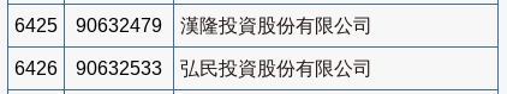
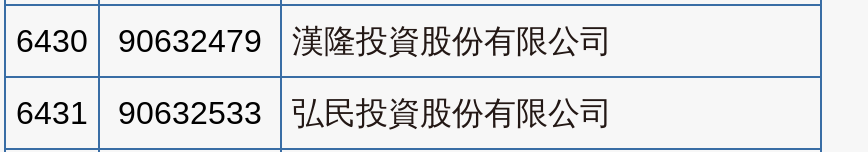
[14,15,372,36] 6425 90632479 漢隆投資股份有限公司 -> [16,24,612,58] 6430 90632479 漢隆投資股份有限公司
[14,58,372,78] 6426 90632533 弘民投資股份有限公司 -> [16,96,612,130] 6431 90632533 弘民投資股份有限公司

